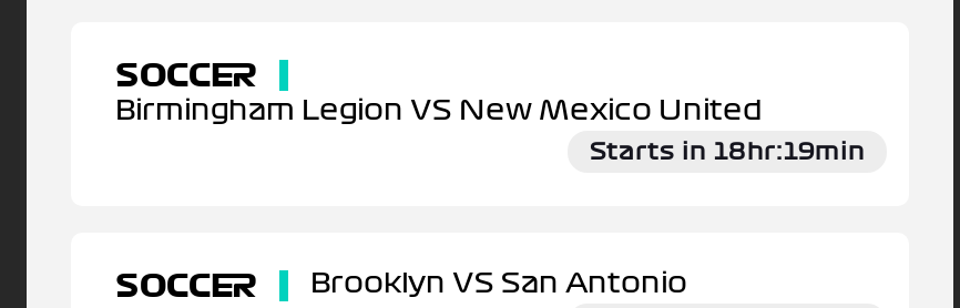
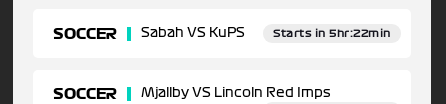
[115,97,865,164] Birmingham Legion VS New Mexico United | Starts in 18hr:19min -> [141,27,391,39] Sabah VS KuPS | Starts in 5hr:22min
[310,270,687,297] Brooklyn VS San Antonio -> [141,87,331,99] Mjallby VS Lincoln Red Imps

